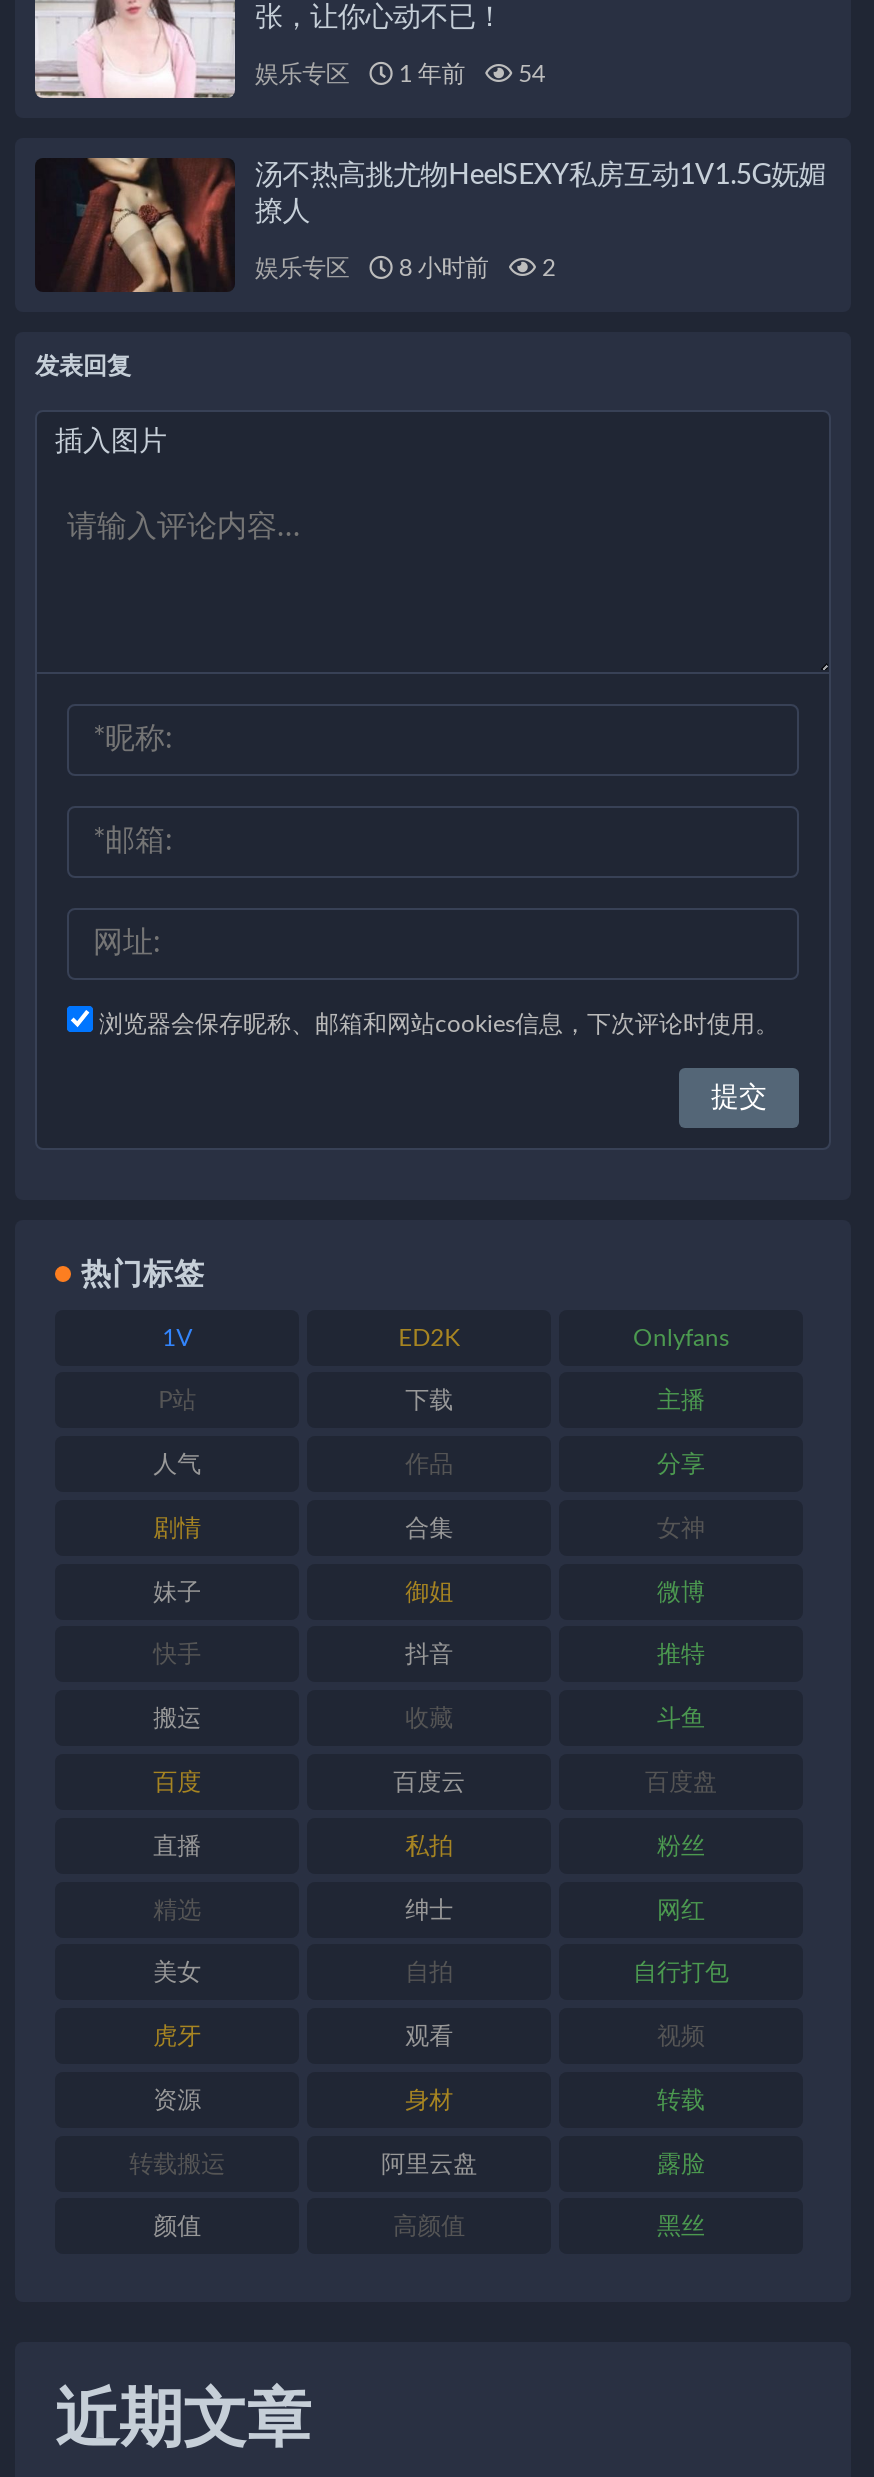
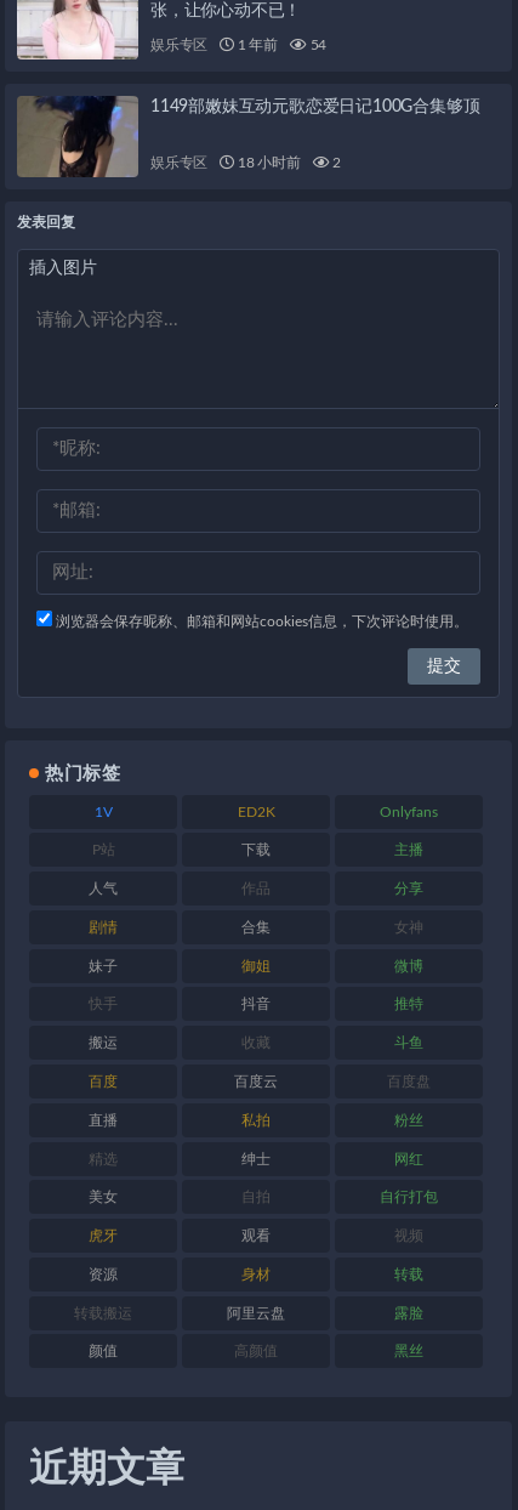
[35,156,826,294] [image] | 汤不热高挑尤物HeelSEXY私房互动1V1.5G妩媚 | 撩人 -> [16,95,480,178] [image] | 1149部嫩妹互动元歌恋爱日记100G合集够顶
[255,255,555,279] 娱乐专区 8 小时前 2 -> [150,155,341,169] 娱乐专区 18 小时前 2

